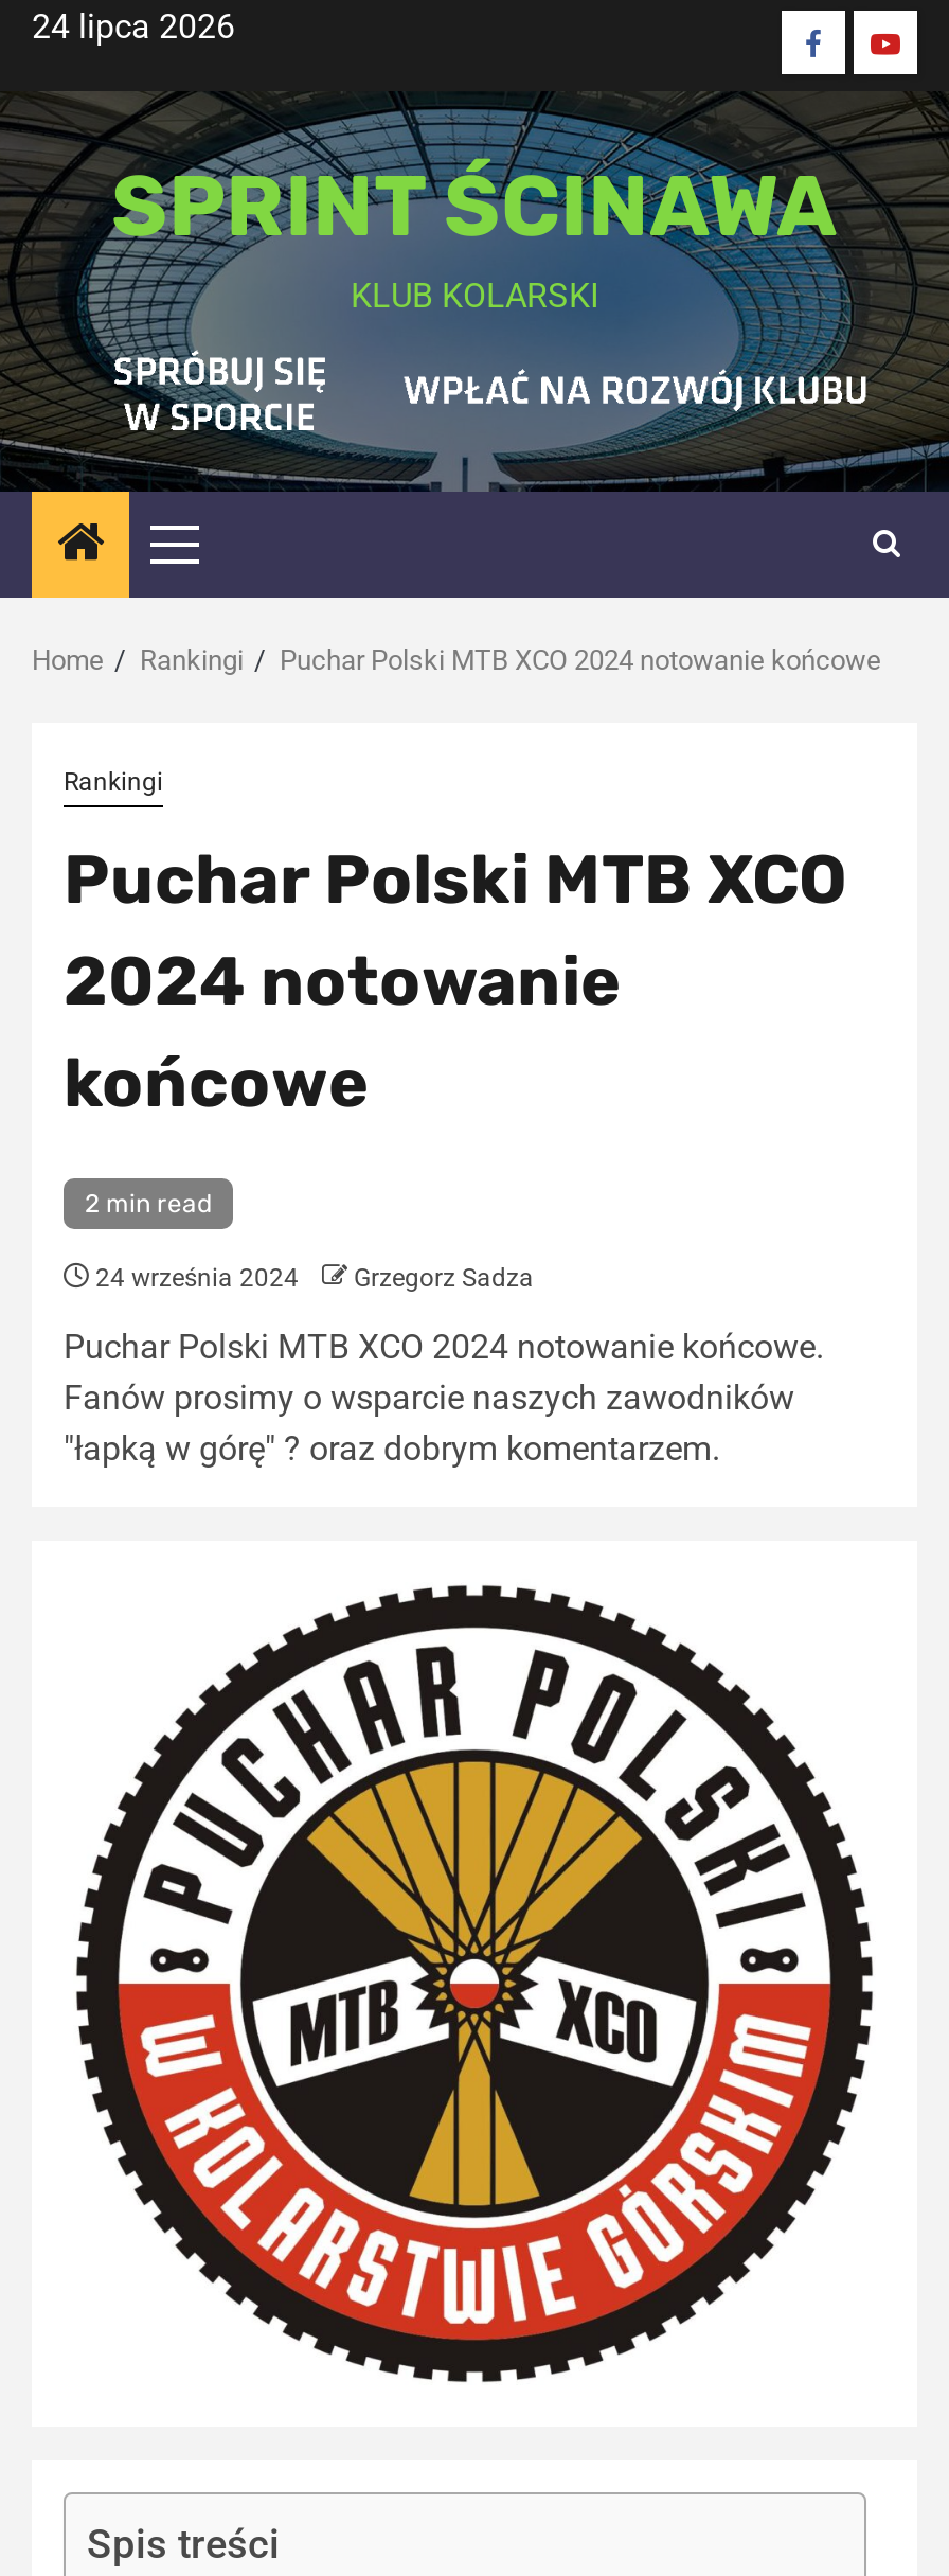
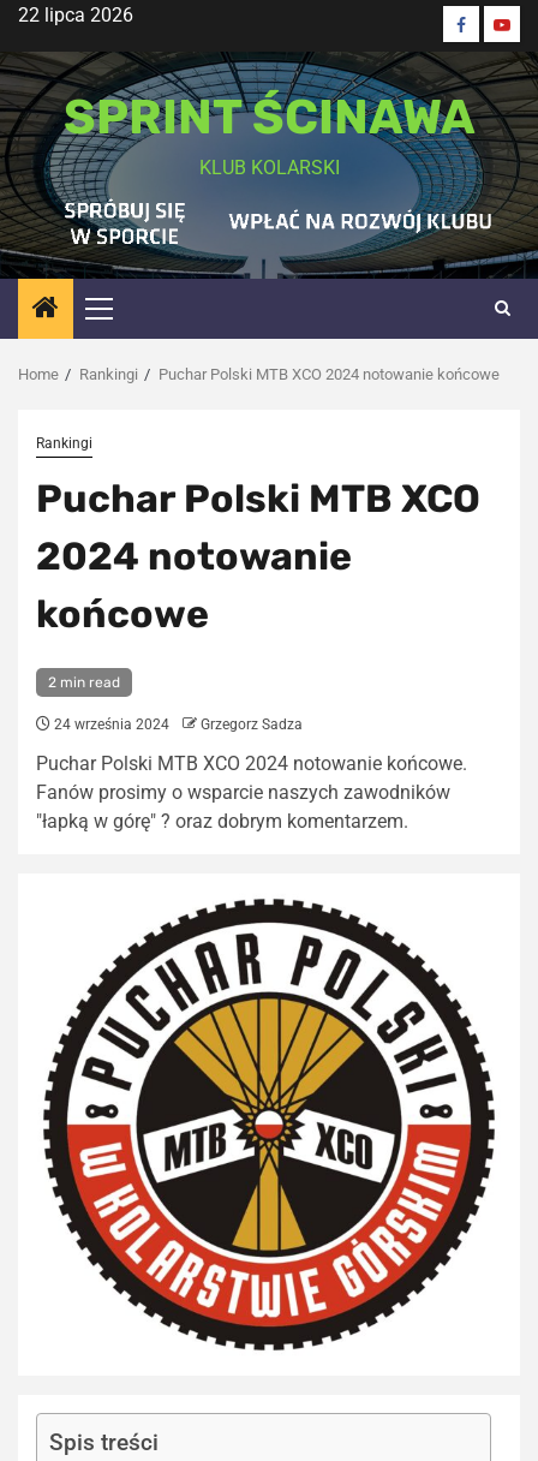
[32,6,235,47] 24 lipca 2026 -> [18,4,133,26] 22 lipca 2026

